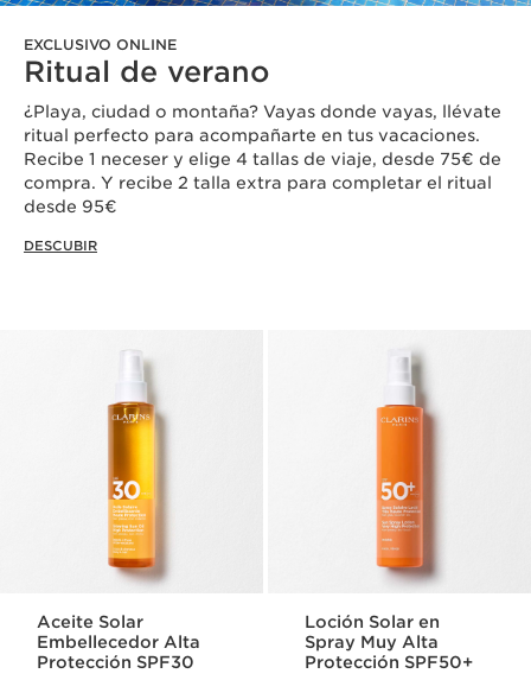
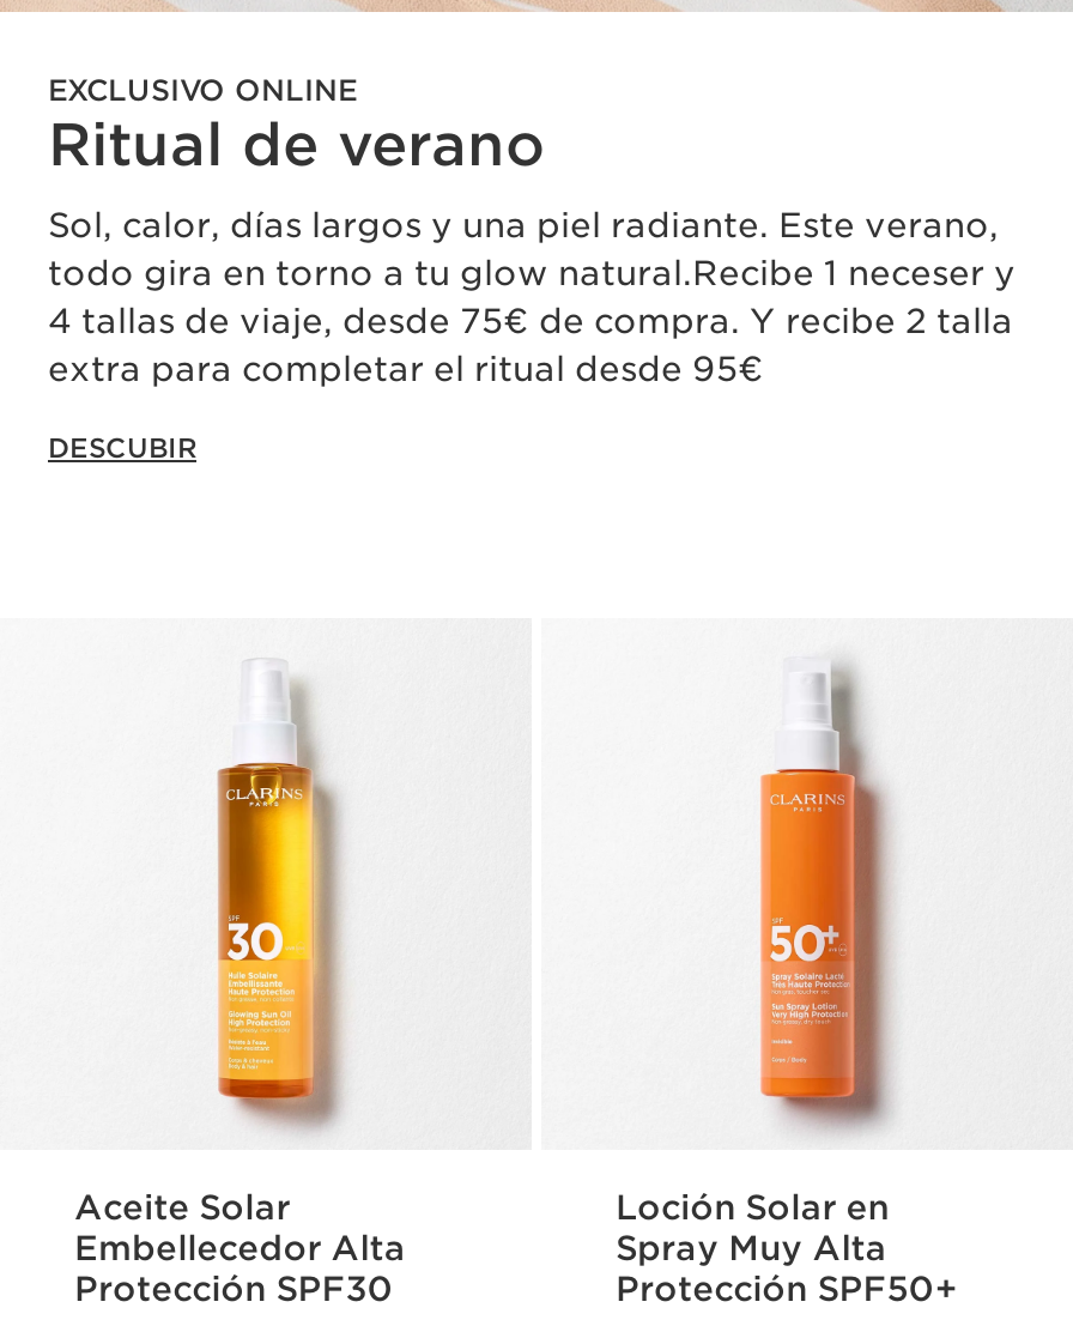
[24,103,501,217] ¿Playa, ciudad o montaña? Vayas donde vayas, llévate | ritual perfecto para acompañarte en tus vacaciones. | Recibe 1 neceser y elige 4 tallas de viaje, desde 75€ de | compra. Y recibe 2 talla extra para completar el ritual | desde 95€ -> [48,207,1016,389] Sol, calor, días largos y una piel radiante. Este verano, | todo gira en torno a tu glow natural.Recibe 1 neceser y | 4 tallas de viaje, desde 75€ de compra. Y recibe 2 talla | extra para completar el ritual desde 95€

